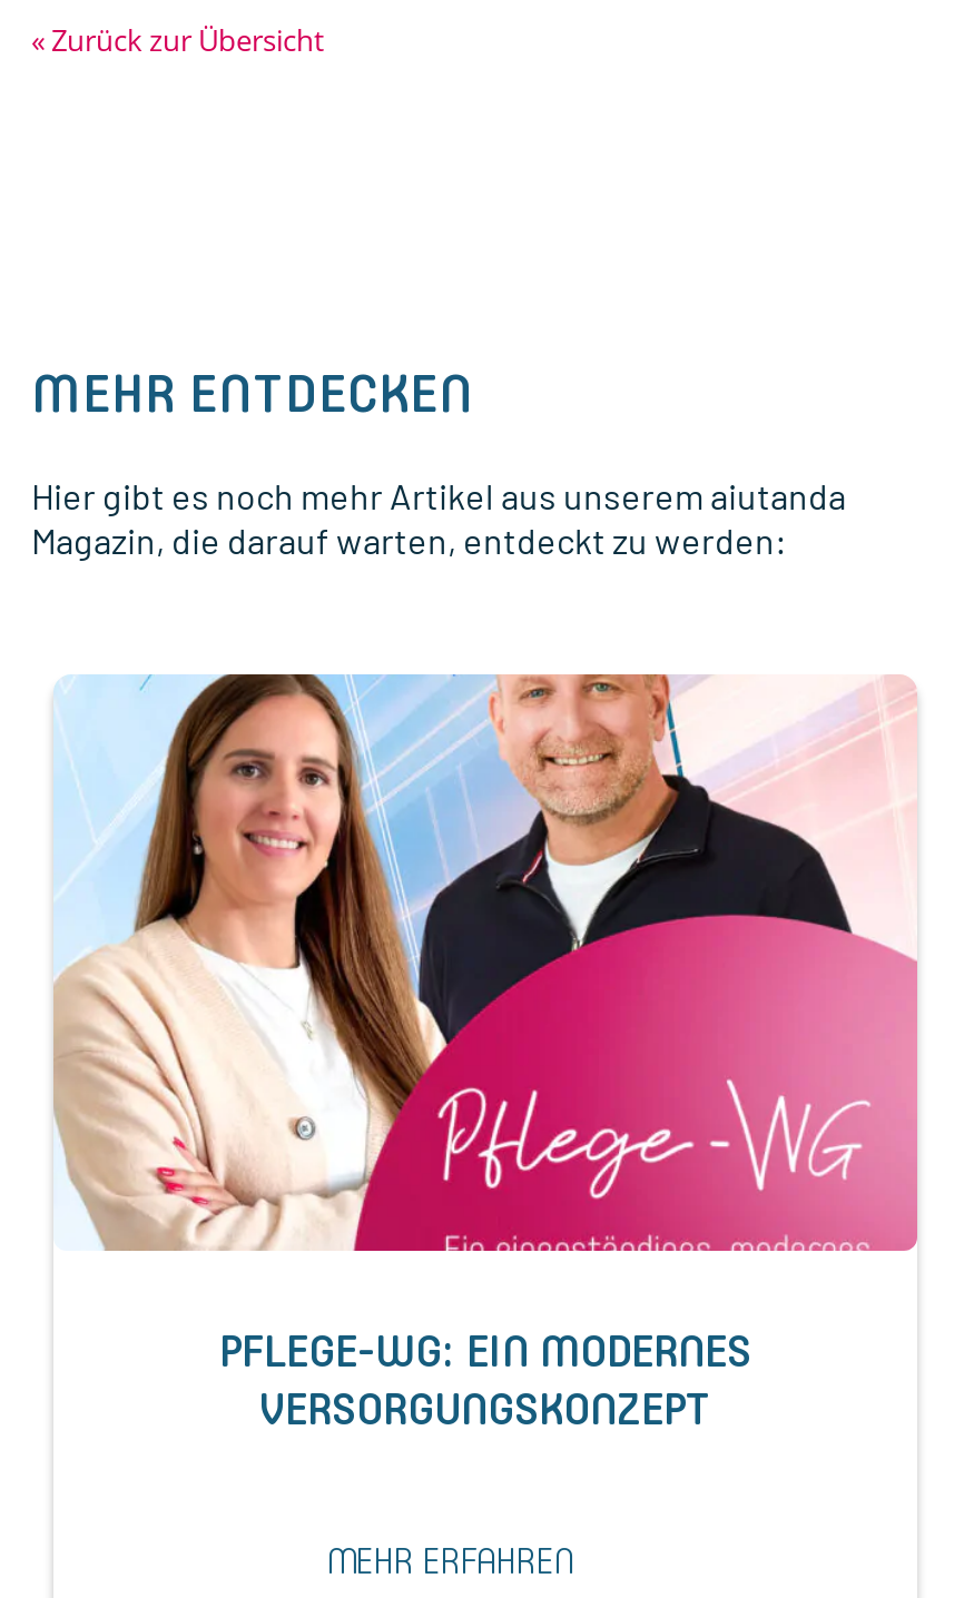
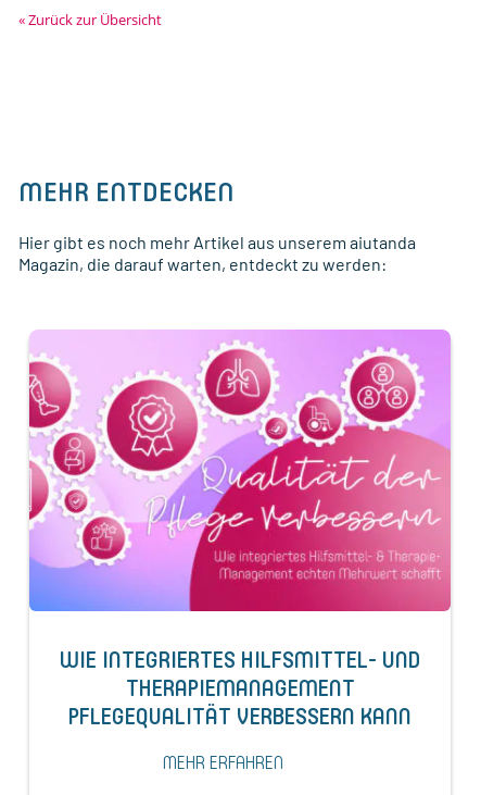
[51,672,917,1435] [image] | PFLEGE-WG: EIN MODERNES | VERSORGUNGSKONZEPT -> [28,330,452,729] [image] | WIE INTEGRIERTES HILFSMITTEL- UND | THERAPIEMANAGEMENT | PFLEGEQUALITÄT VERBESSERN KANN

